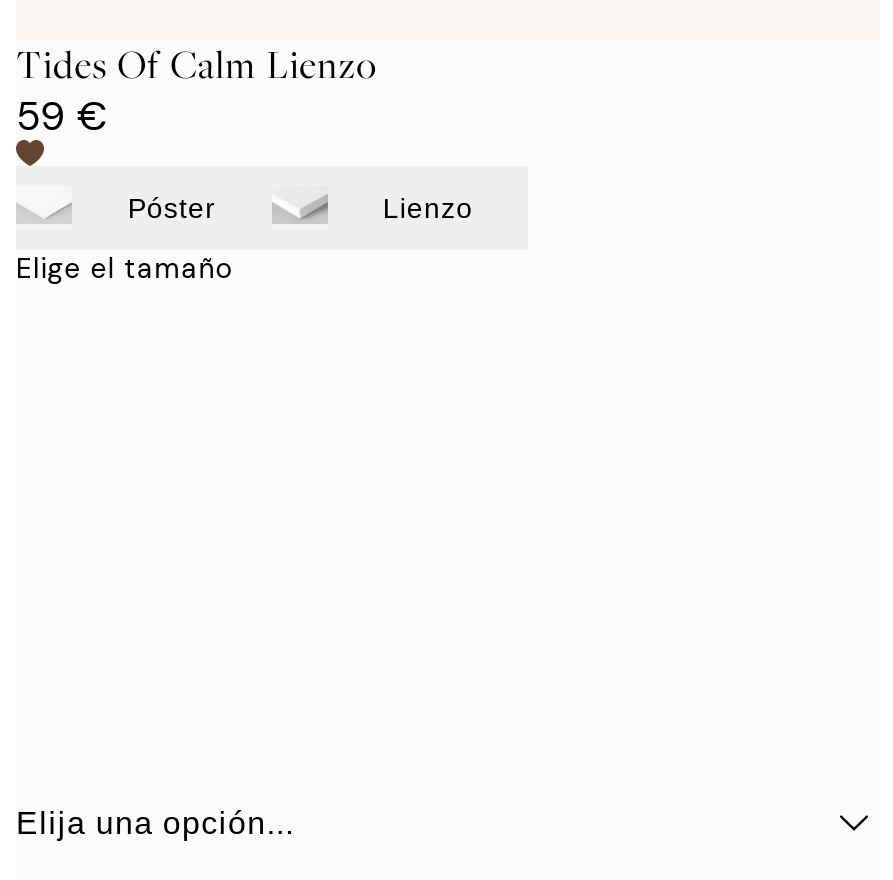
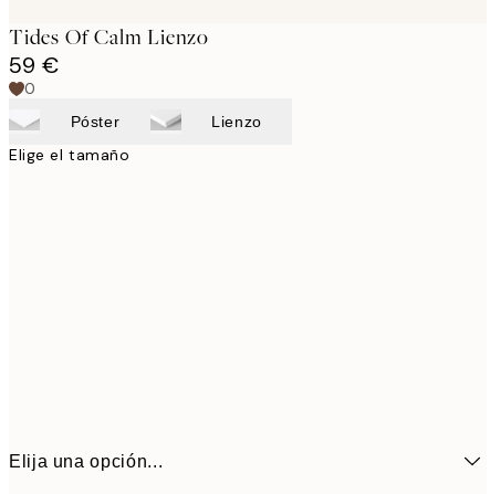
none -> [24,80,36,98] 0

